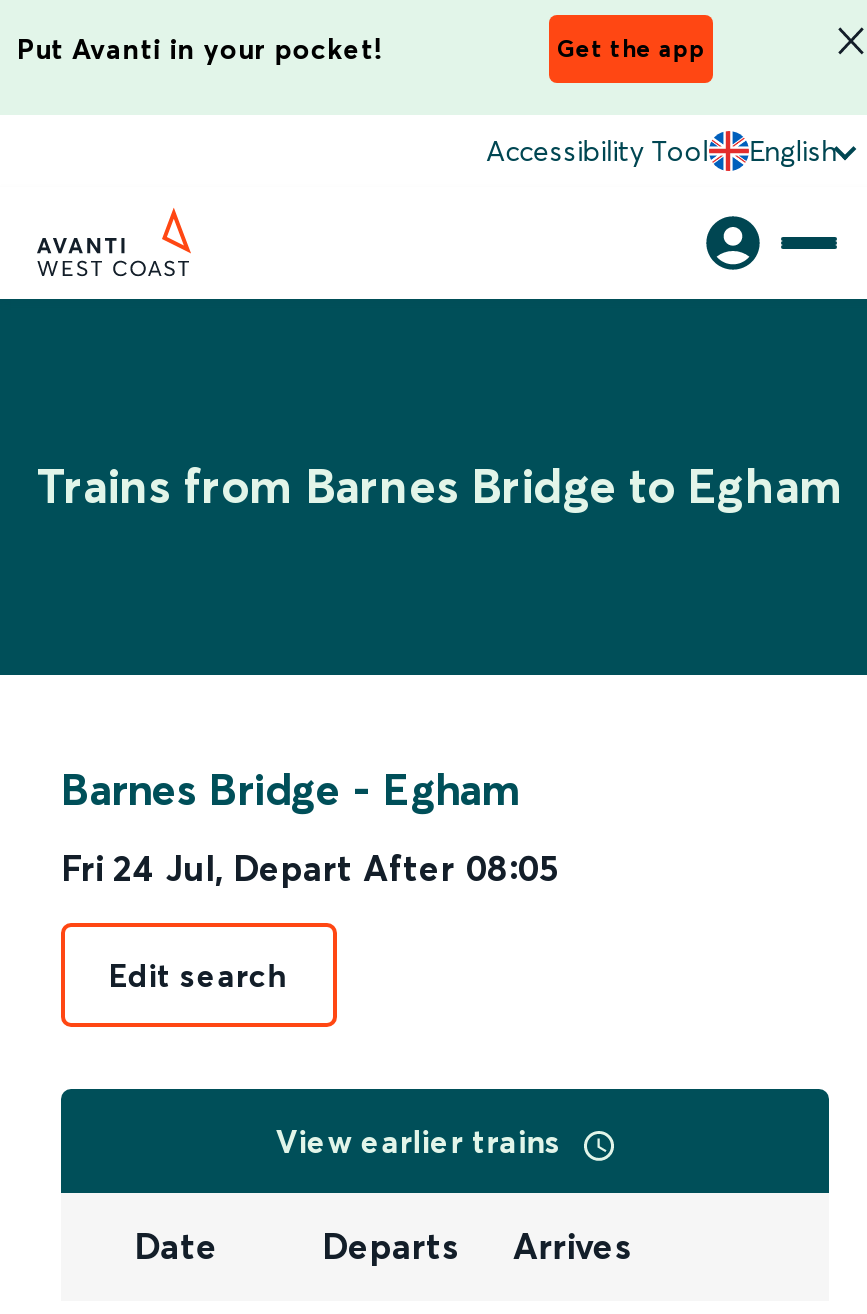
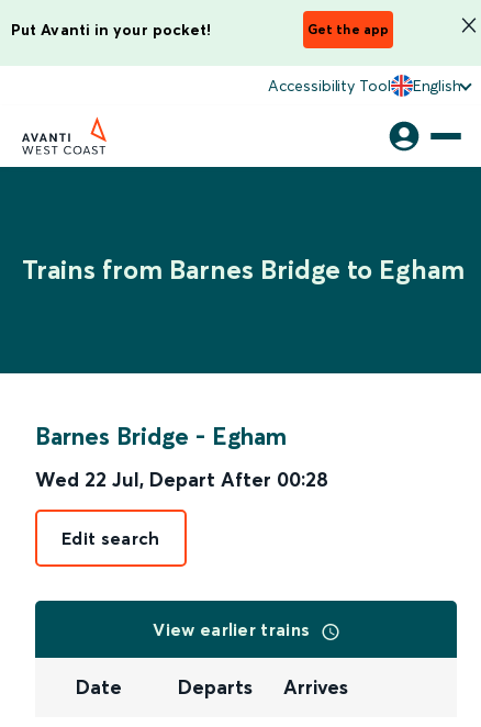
[61,845,559,891] Fri 24 Jul, Depart After 08:05 -> [35,467,328,492] Wed 22 Jul, Depart After 00:28

